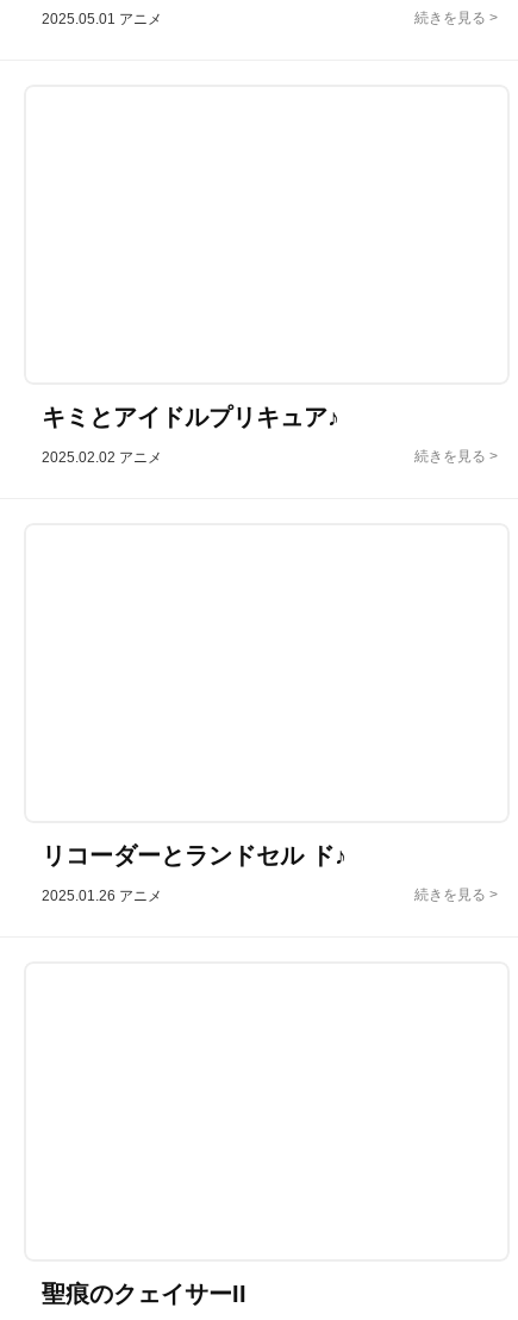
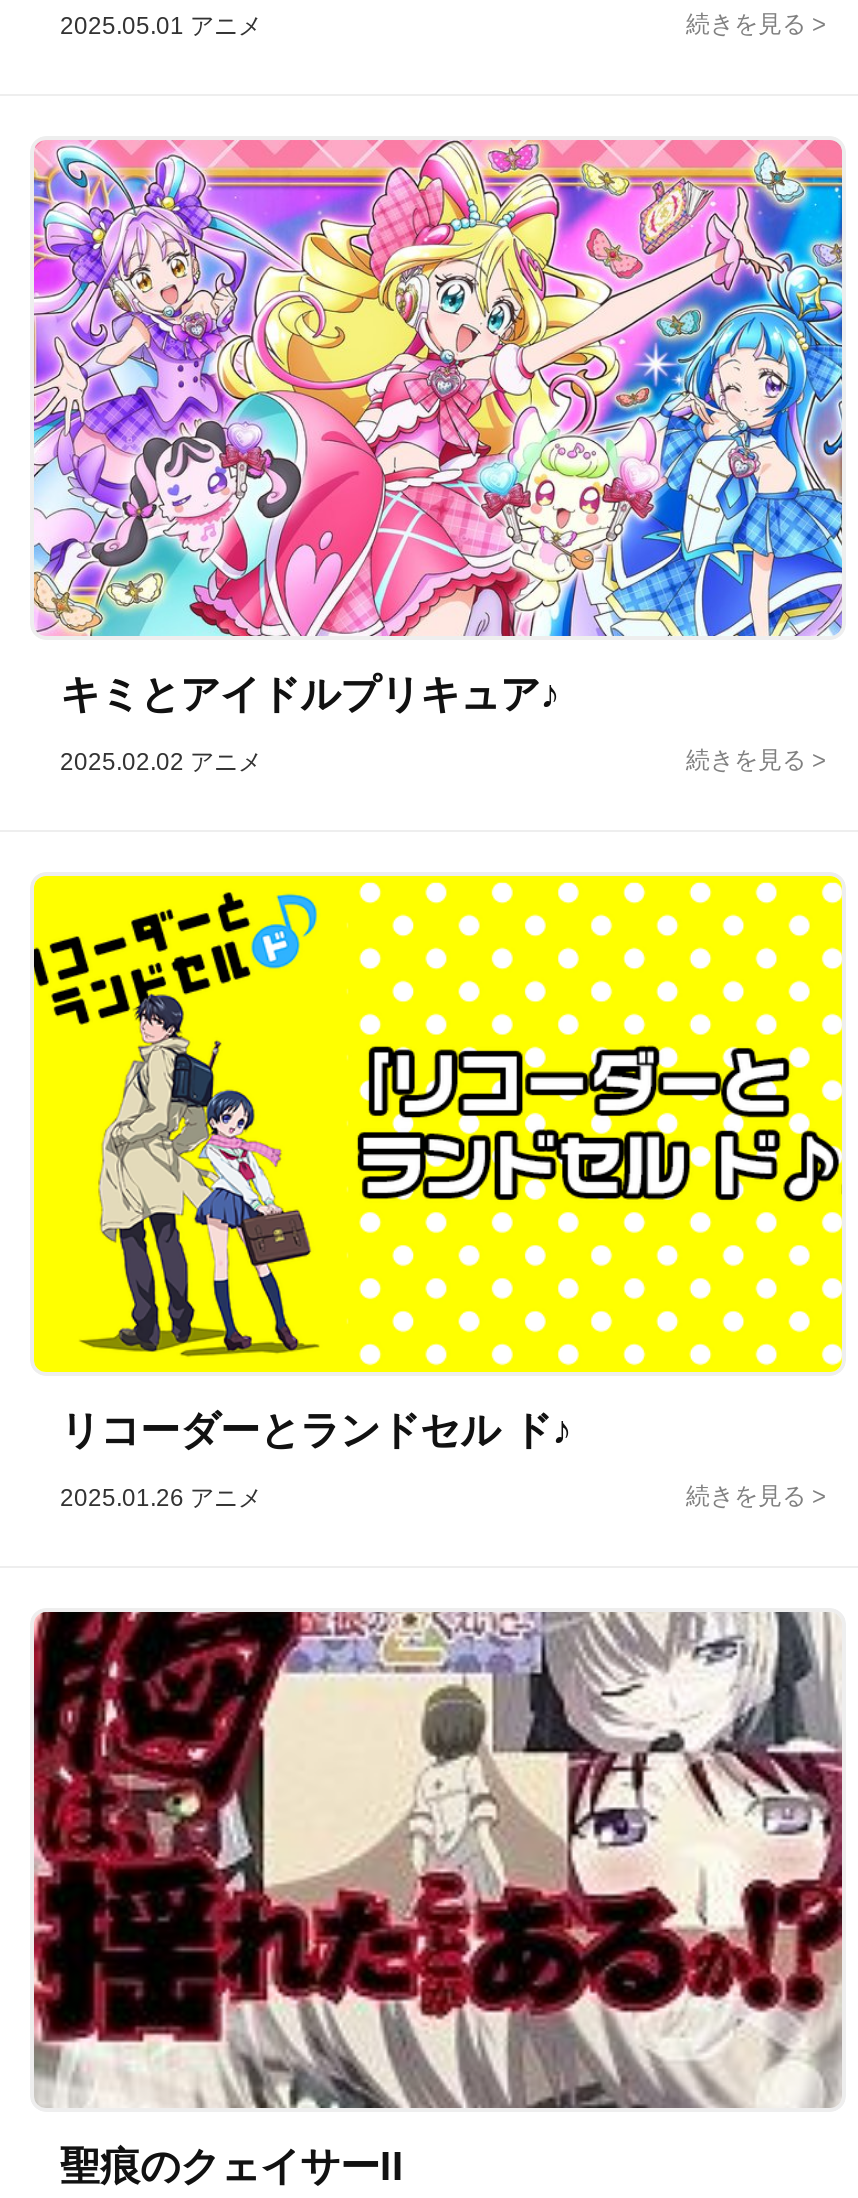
none -> [32,138,844,638] [image]
none -> [32,874,844,1374] [image]
none -> [32,1610,844,2110] [image]

